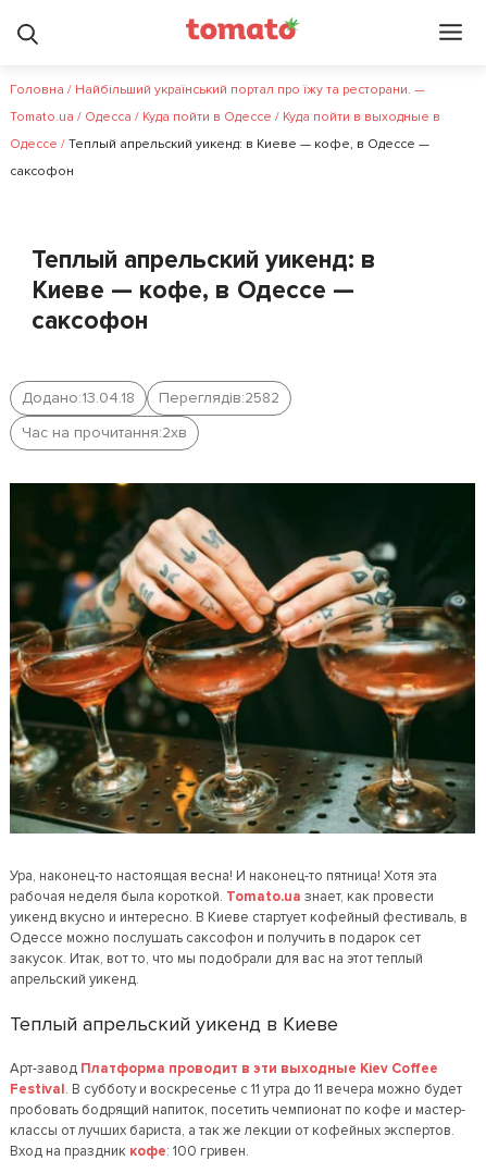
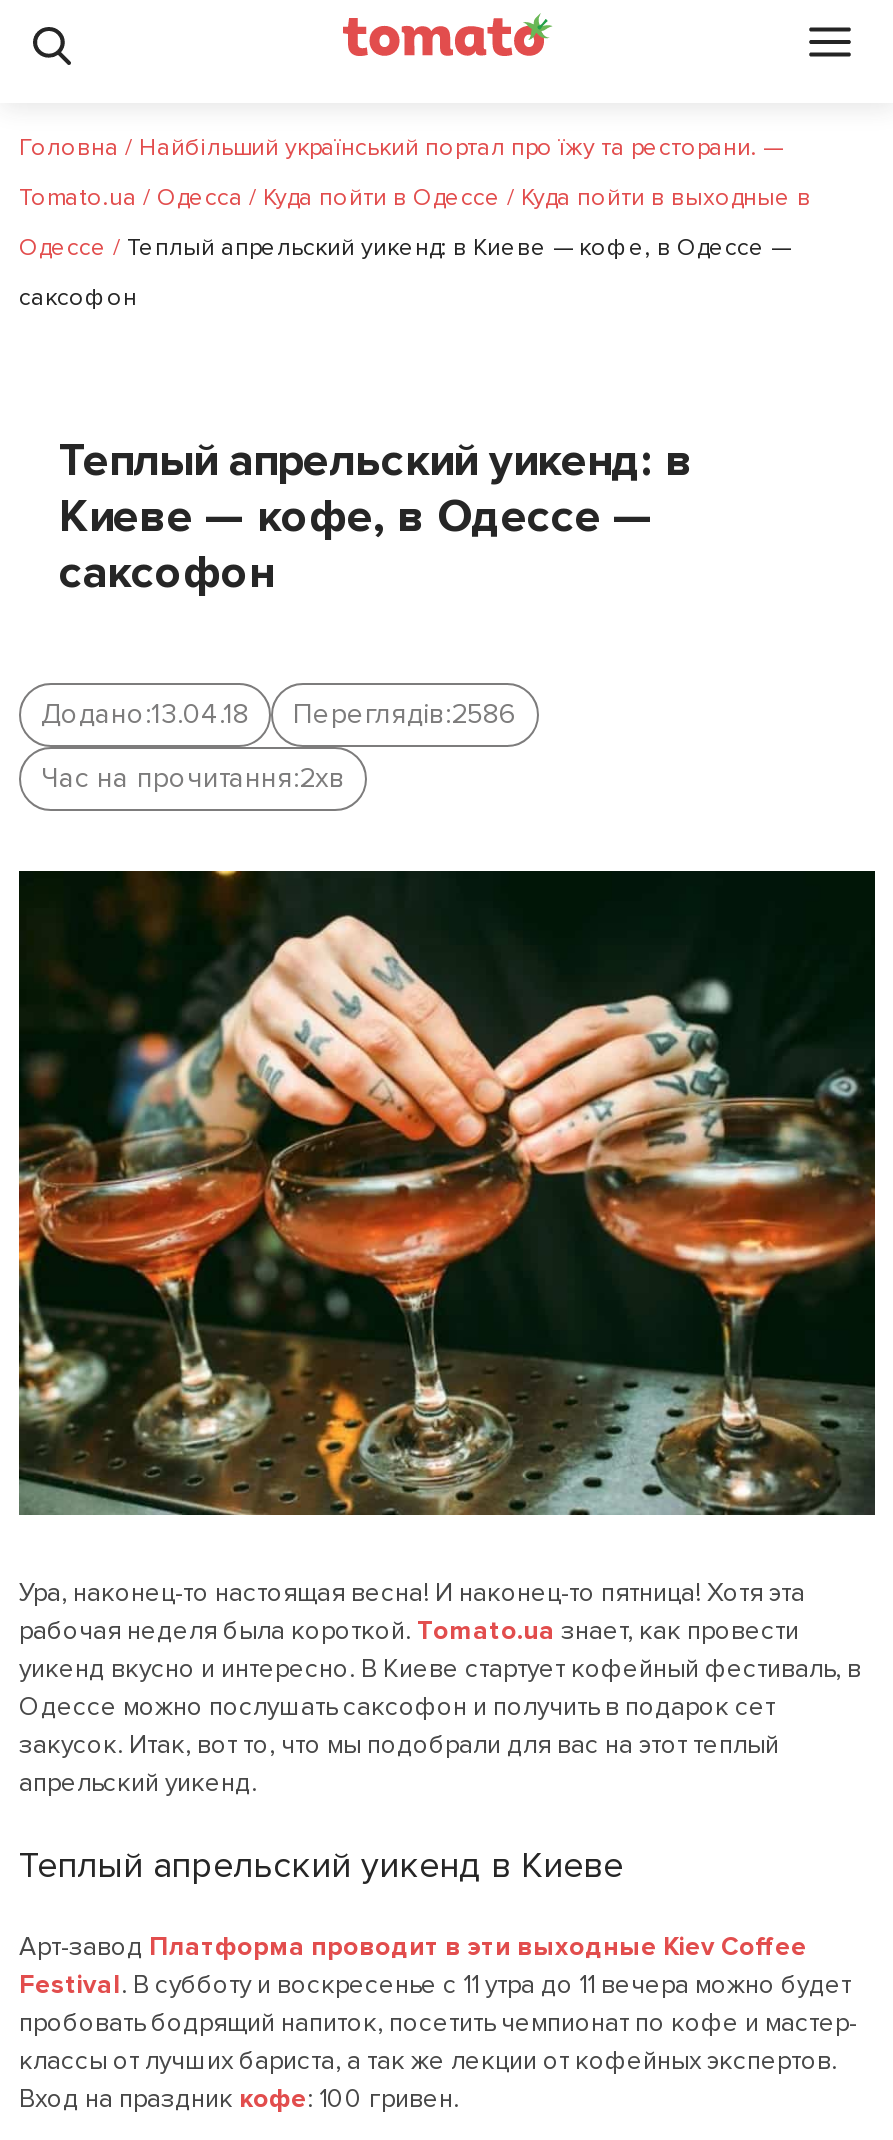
[22,388,279,407] Додано: 13.04.18 Переглядів:2582 -> [41,697,517,731] Додано: 13.04.18 Переглядів:2586

